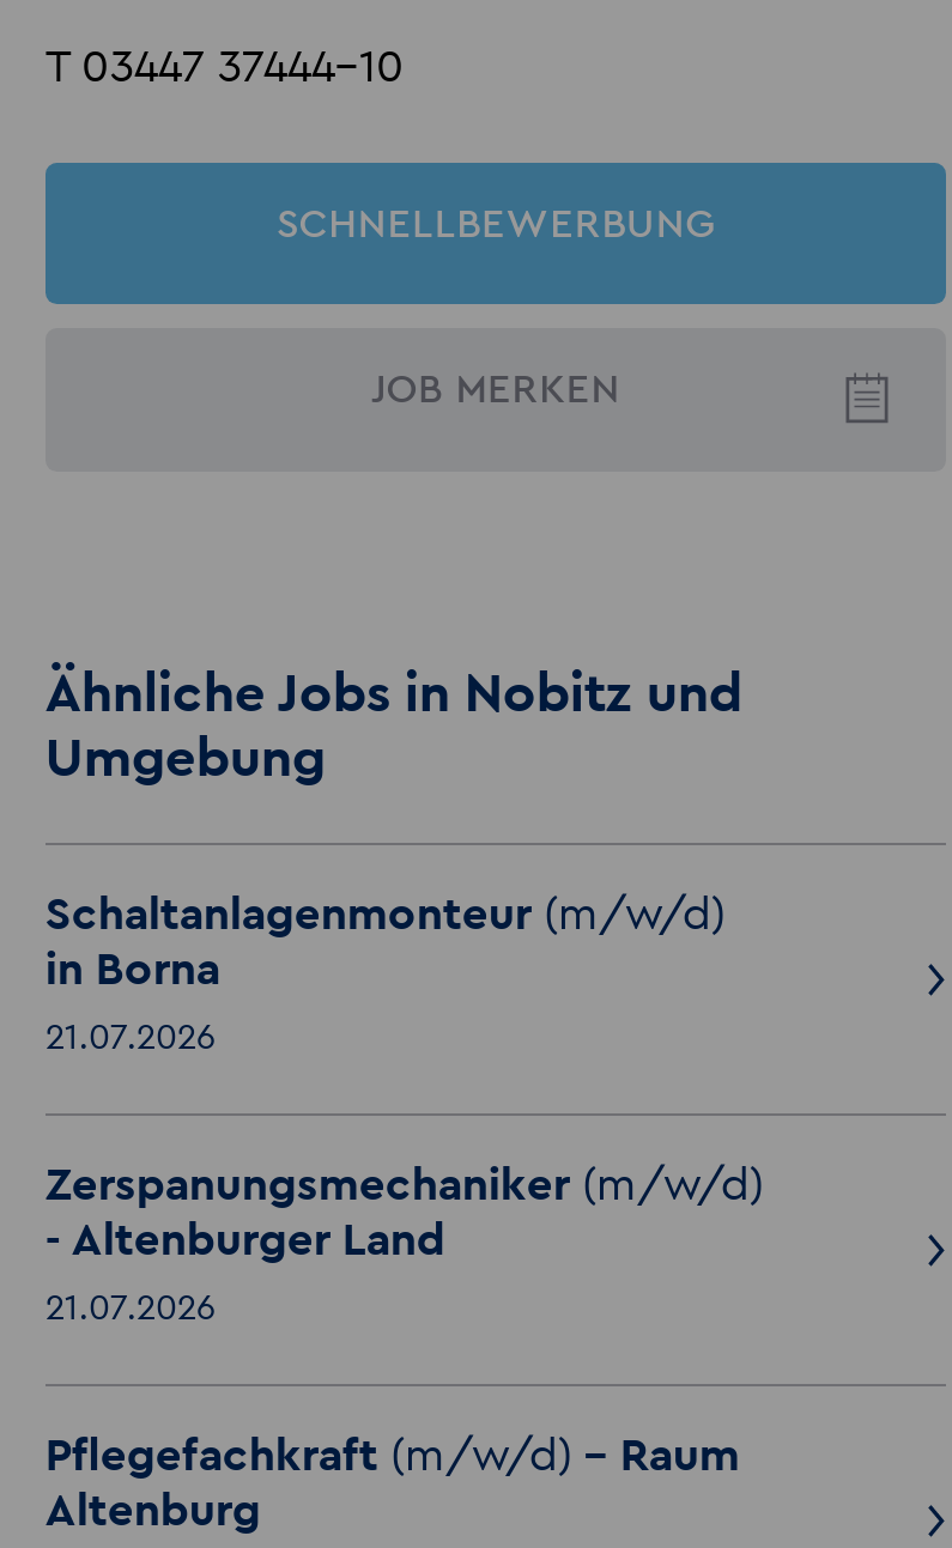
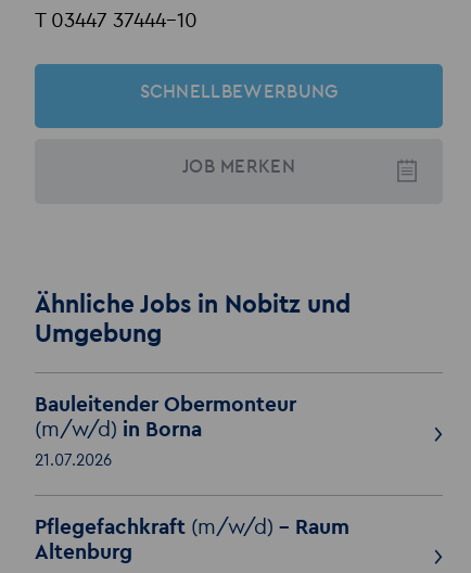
[45,893,764,1264] Schaltanlagenmonteur (m/w/d) | in Borna | 21.07.2026 | Zerspanungsmechaniker (m/w/d) | - Altenburger Land -> [35,395,296,441] Bauleitender Obermonteur | (m/w/d) in Borna

